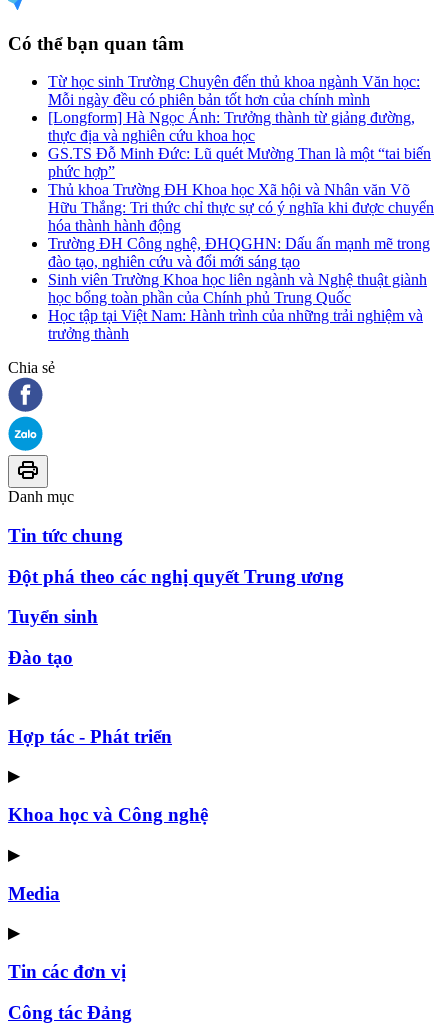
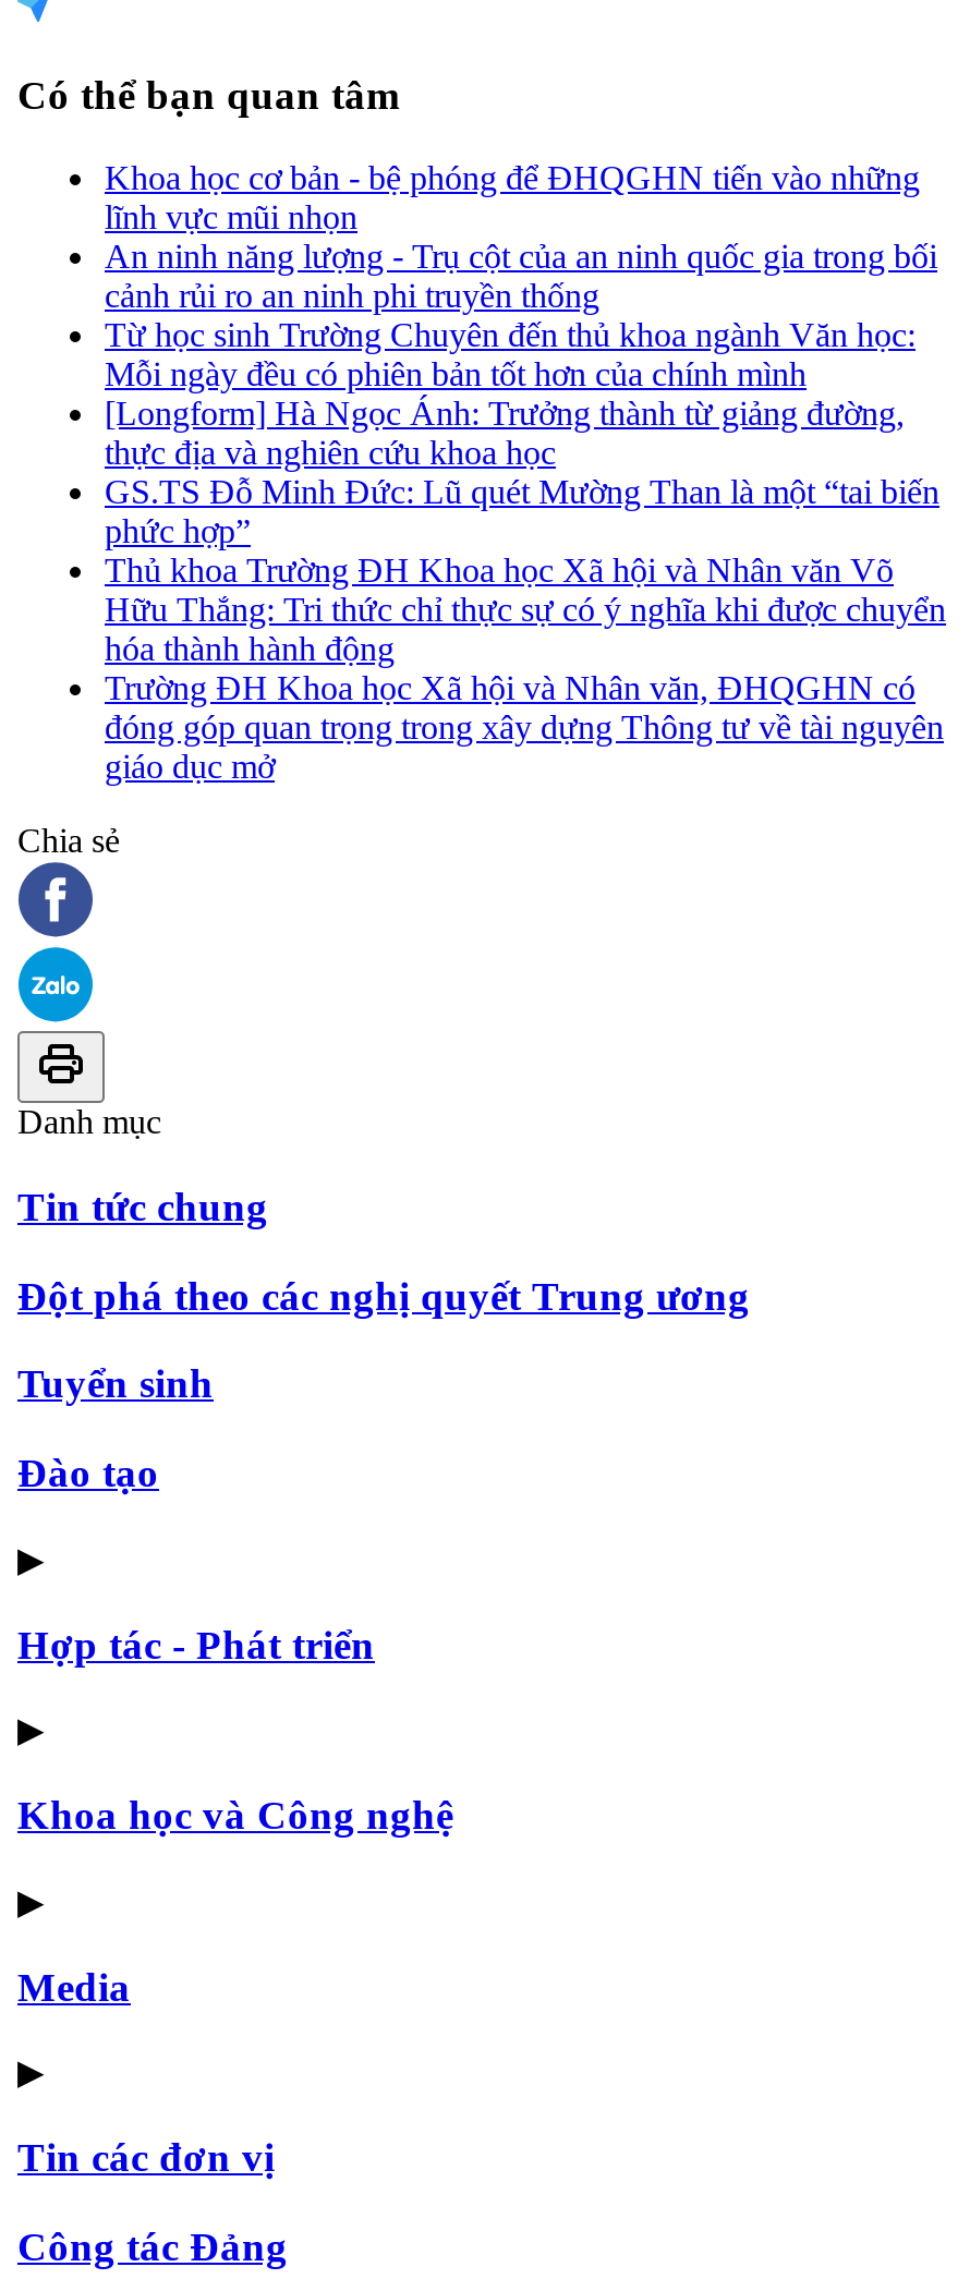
none -> [105,160,937,315] Khoa học cơ bản - bệ phóng để ĐHQGHN tiến vào những | lĩnh vực mũi nhọn | An ninh năng lượng - Trụ cột của an ninh quốc gia trong bối | cảnh rủi ro an ninh phi truyền thống
moved [48,73,434,234] -> [105,317,946,668]: Từ học sinh Trường Chuyên đến thủ khoa ngành Văn học: | Mỗi ngày đều có phiên bản tốt hơn của chính mình | [Longform] Hà Ngọc Ánh: Trưởng thành từ giảng đường, | ... | Hữu Thắng: Tri thức chỉ thực sự có ý nghĩa khi được chuyển | hóa thành hành động
[48,235,430,342] Trường ĐH Công nghệ, ĐHQGHN: Dấu ấn mạnh mẽ trong | đào tạo, nghiên cứu và đổi mới sáng tạo | Sinh viên Trường Khoa học liên ngành và Nghệ thuật giành | học bổng toàn phần của Chính phủ Trung Quốc | Học tập tại Việt Nam: Hành trình của những trải nghiệm và | trưởng thành -> [105,670,944,785] Trường ĐH Khoa học Xã hội và Nhân văn, ĐHQGHN có | đóng góp quan trọng trong xây dựng Thông tư về tài nguyên | giáo dục mở

